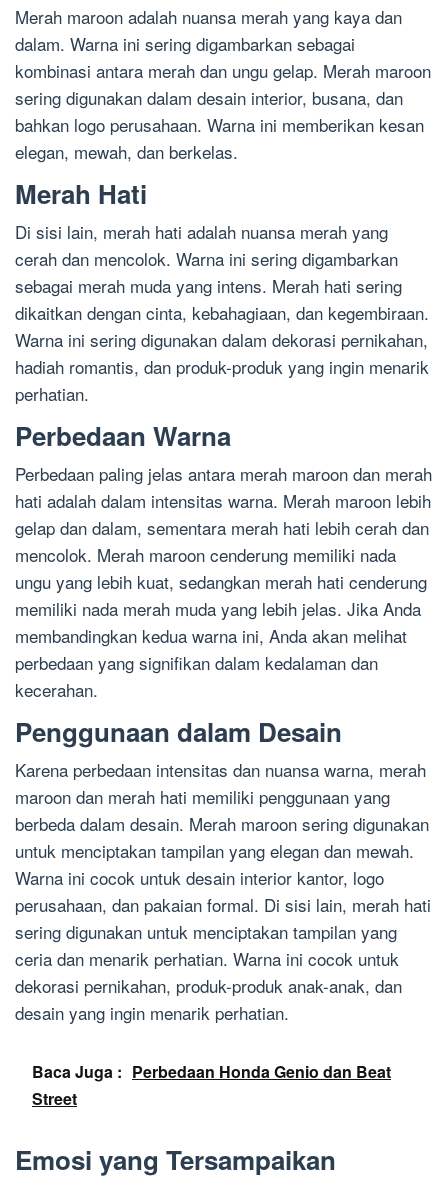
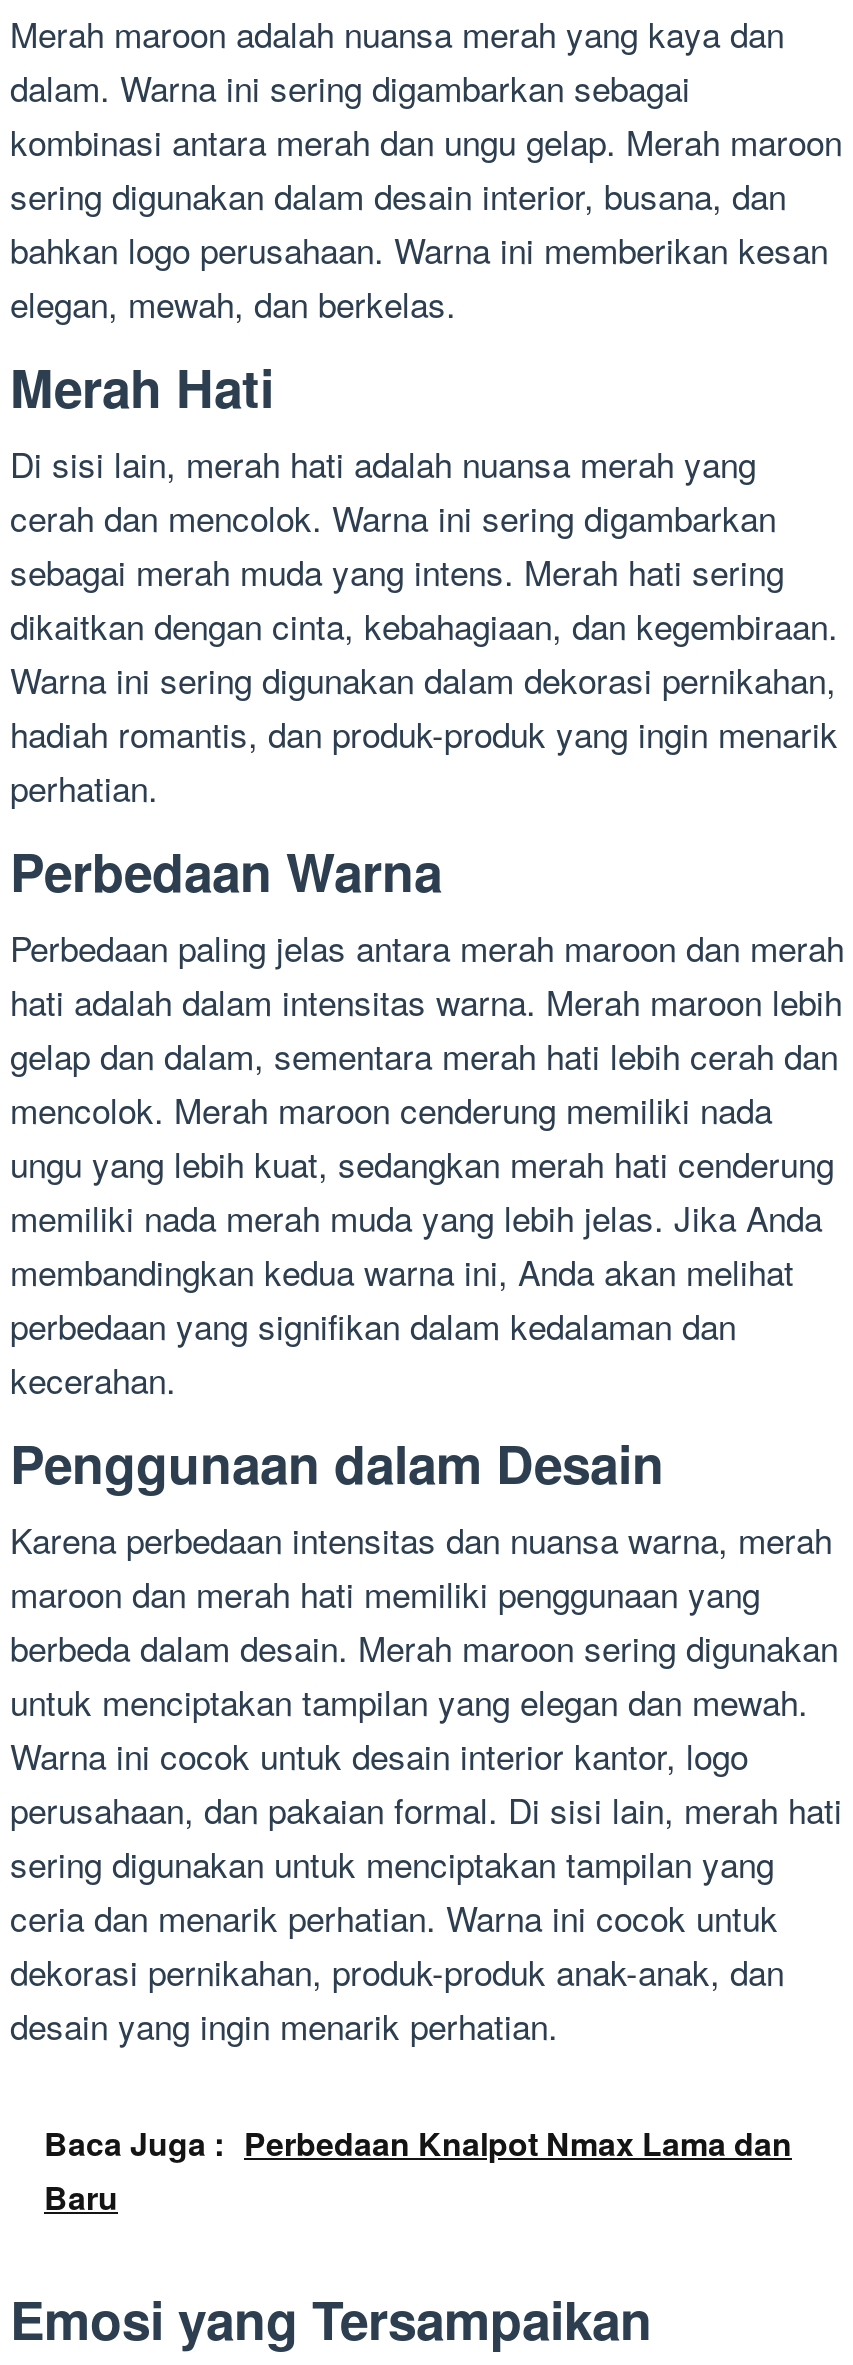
[32,1060,391,1110] Baca Juga : Perbedaan Honda Genio dan Beat | Street -> [44,2120,792,2220] Baca Juga : Perbedaan Knalpot Nmax Lama dan | Baru

